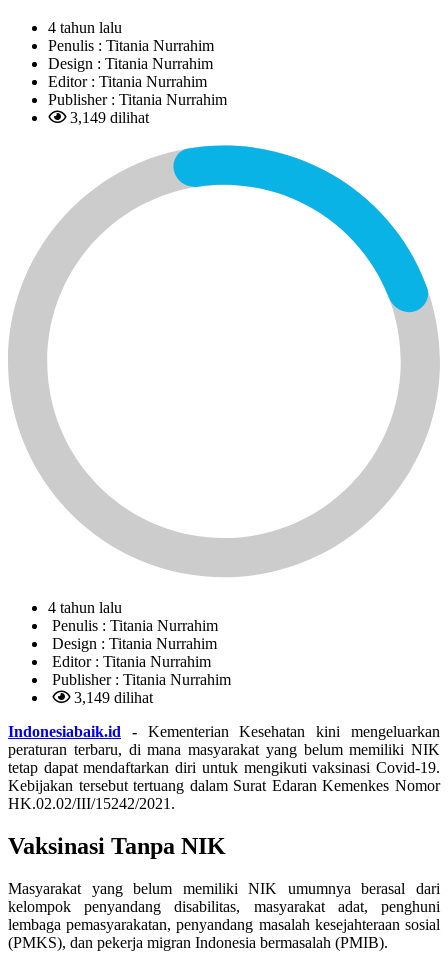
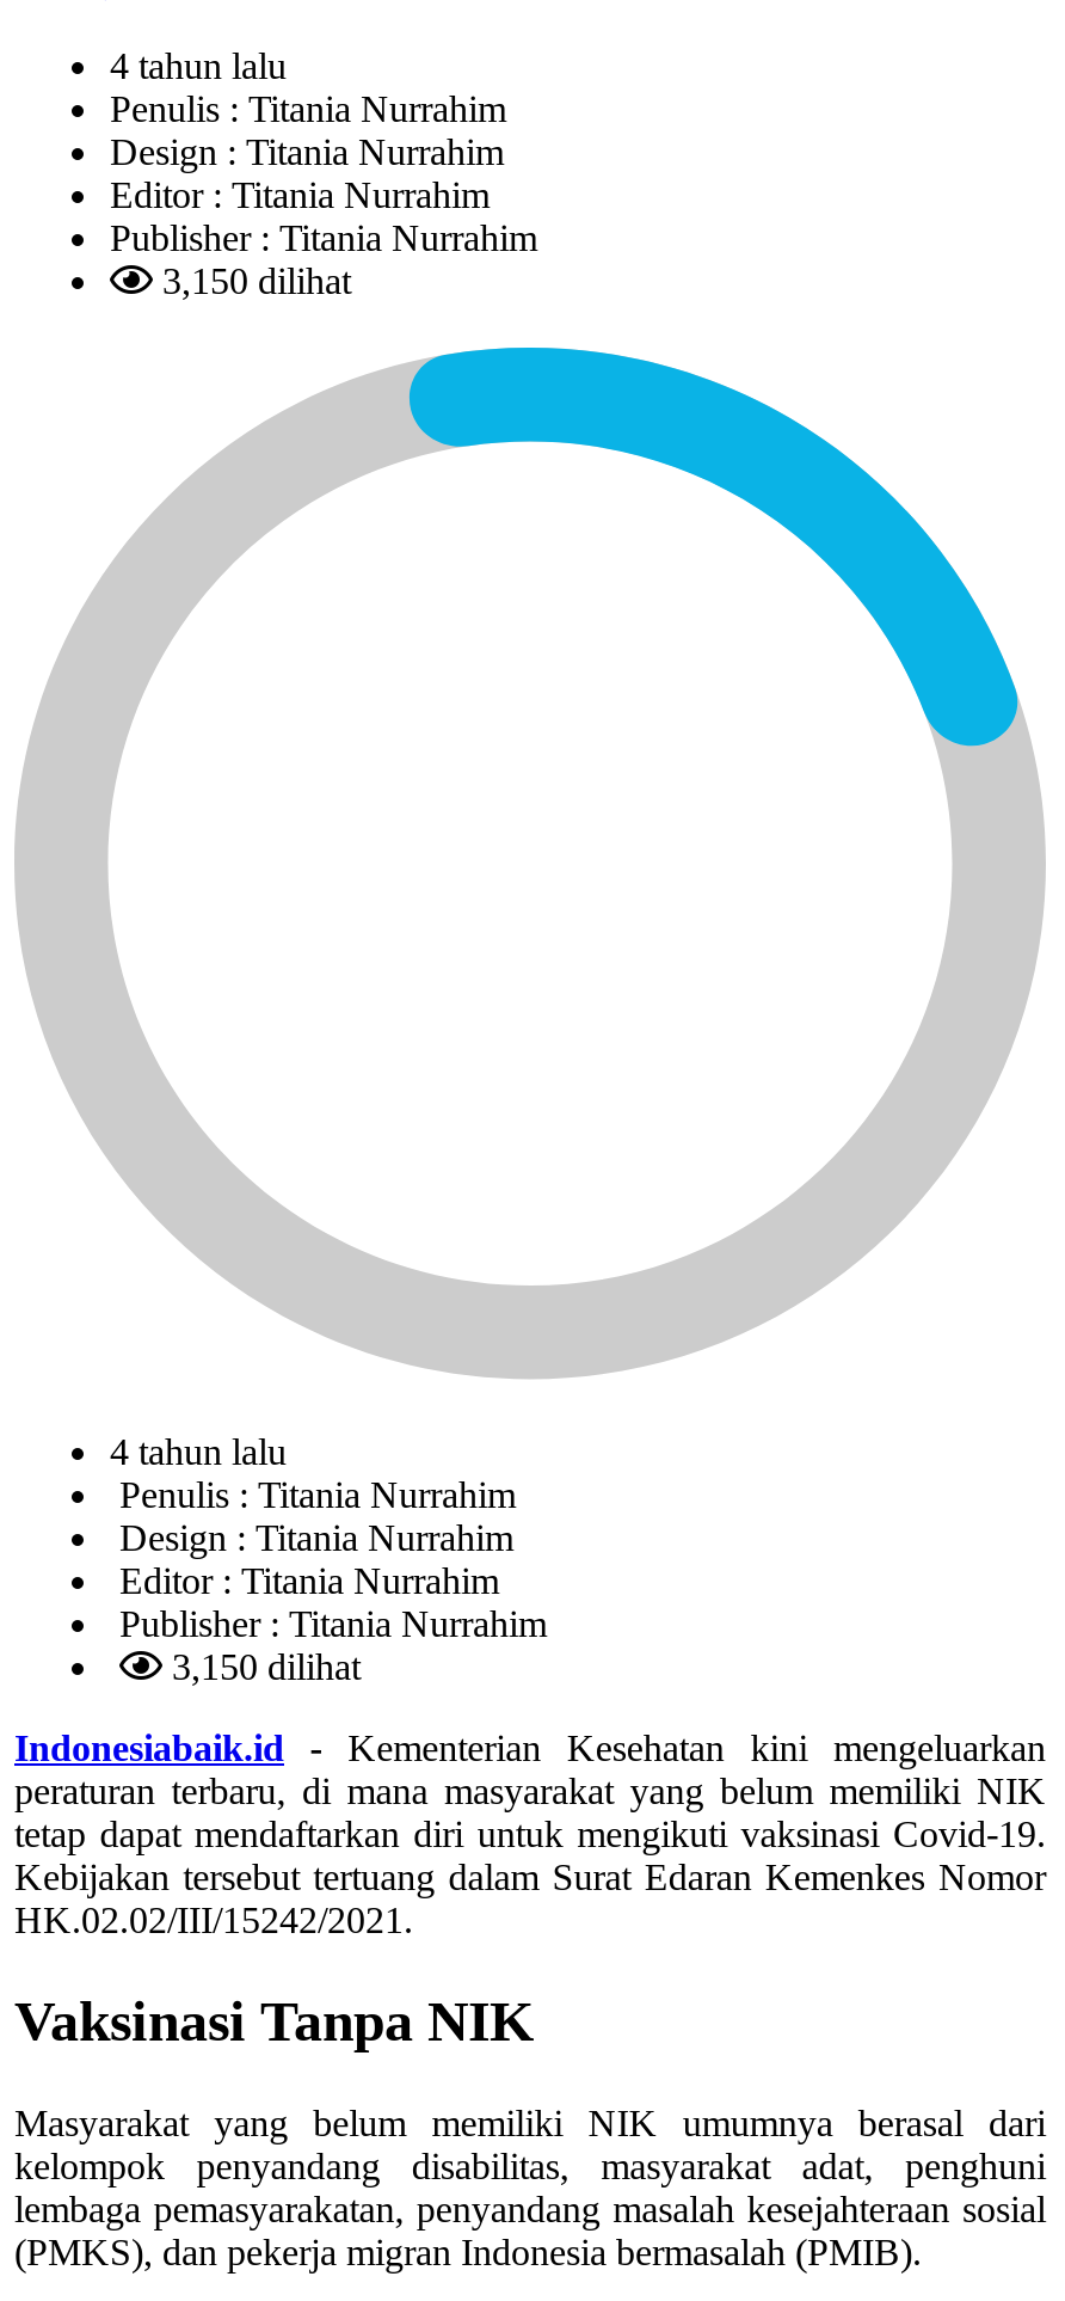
[66,109,149,126] 3,149 dilihat -> [153,260,351,301] 3,150 dilihat
[70,689,153,706] 3,149 dilihat -> [162,1647,361,1688] 3,150 dilihat

